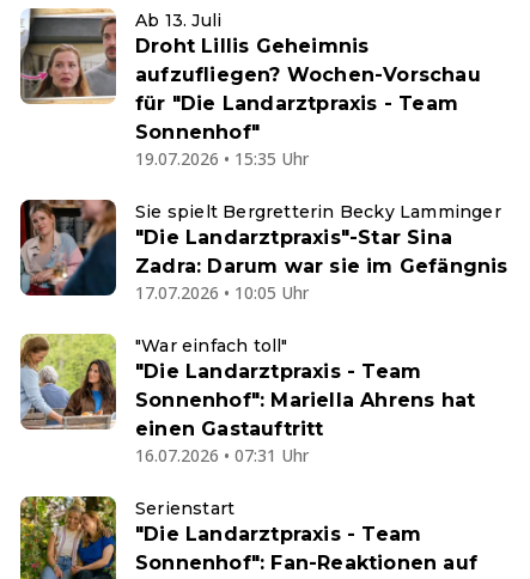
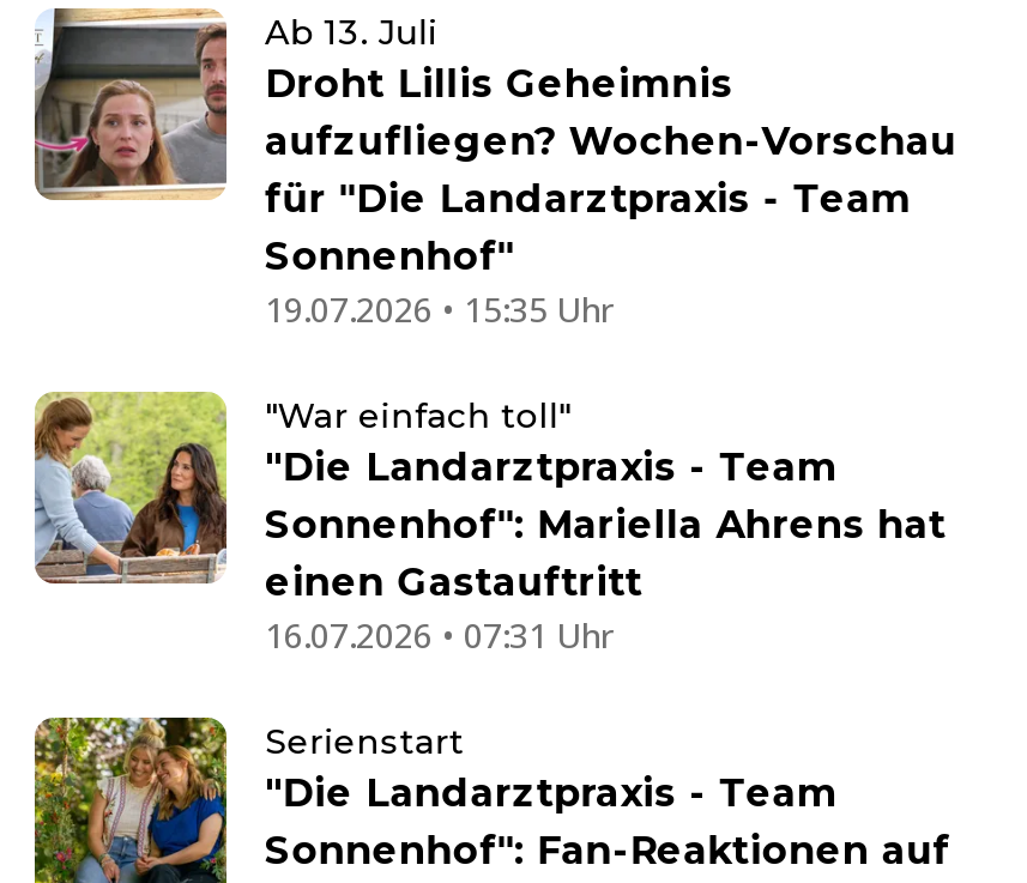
[19,199,508,304] [image] | Sie spielt Bergretterin Becky Lamminger | "Die Landarztpraxis"-Star Sina | Zadra: Darum war sie im Gefängnis | 17.07.2026 • 10:05 Uhr -> none

